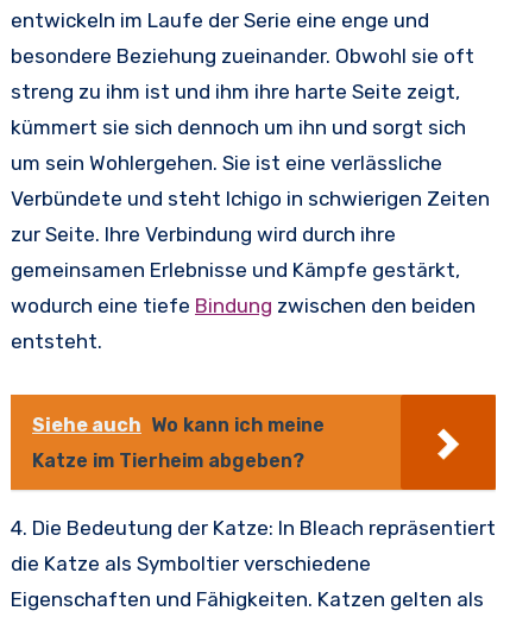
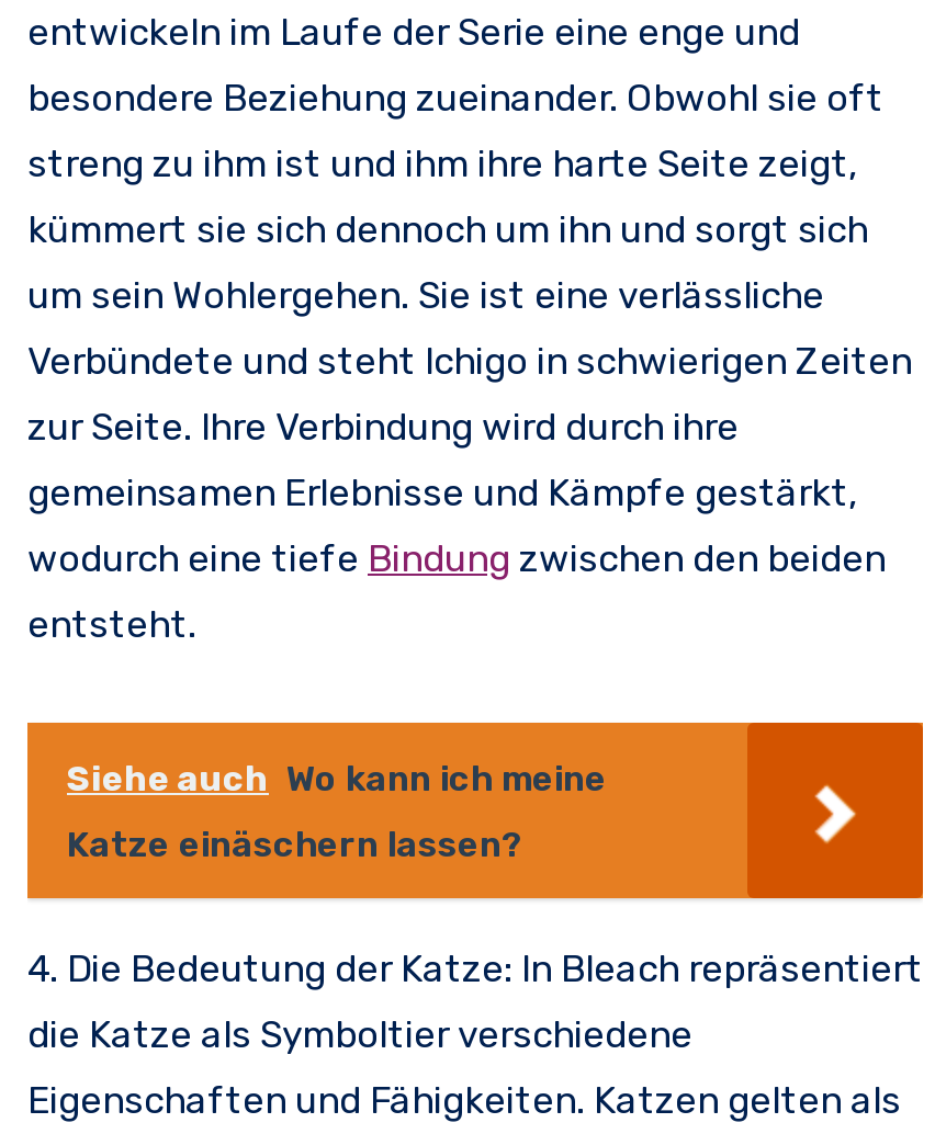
[32,449,304,472] Katze im Tierheim abgeben? -> [67,825,523,866] Katze einäschern lassen?

